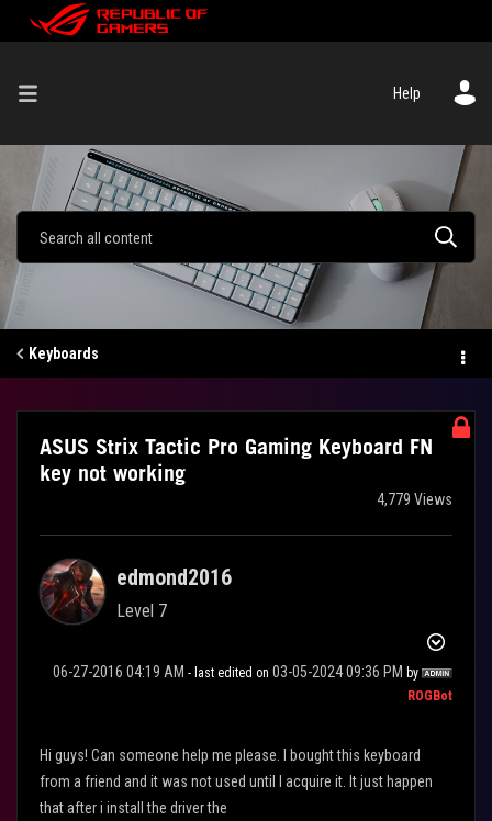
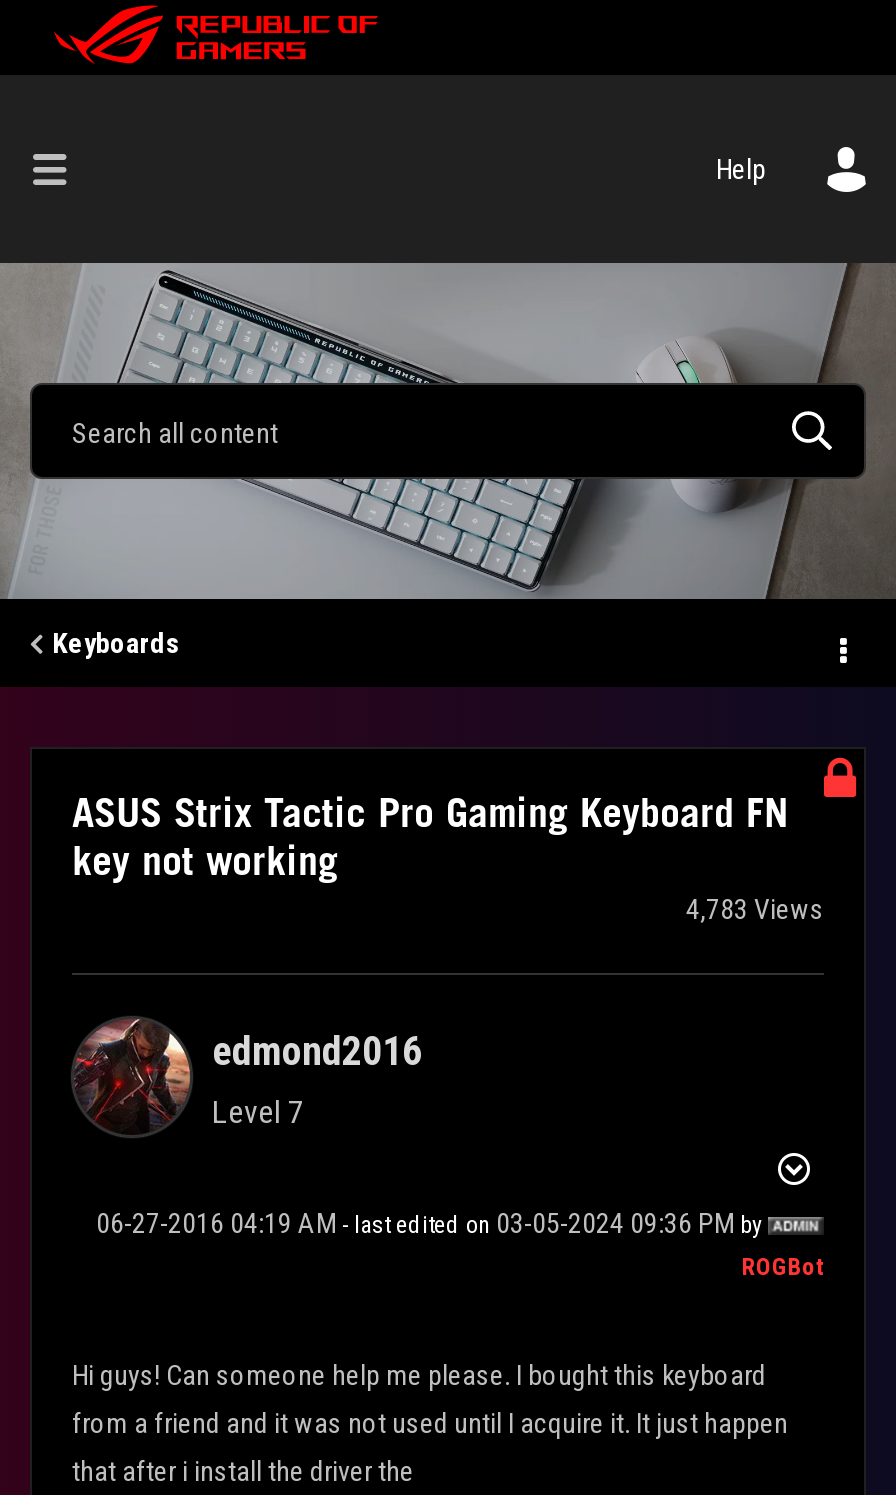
[377,491,452,508] 4,779 Views -> [686,893,824,925] 4,783 Views

